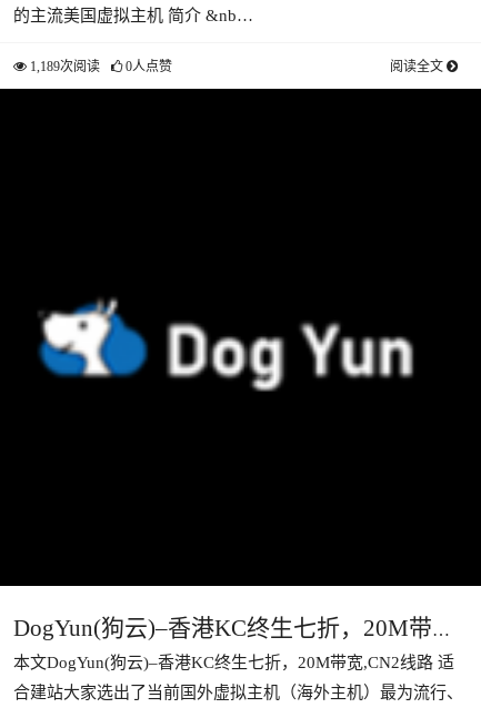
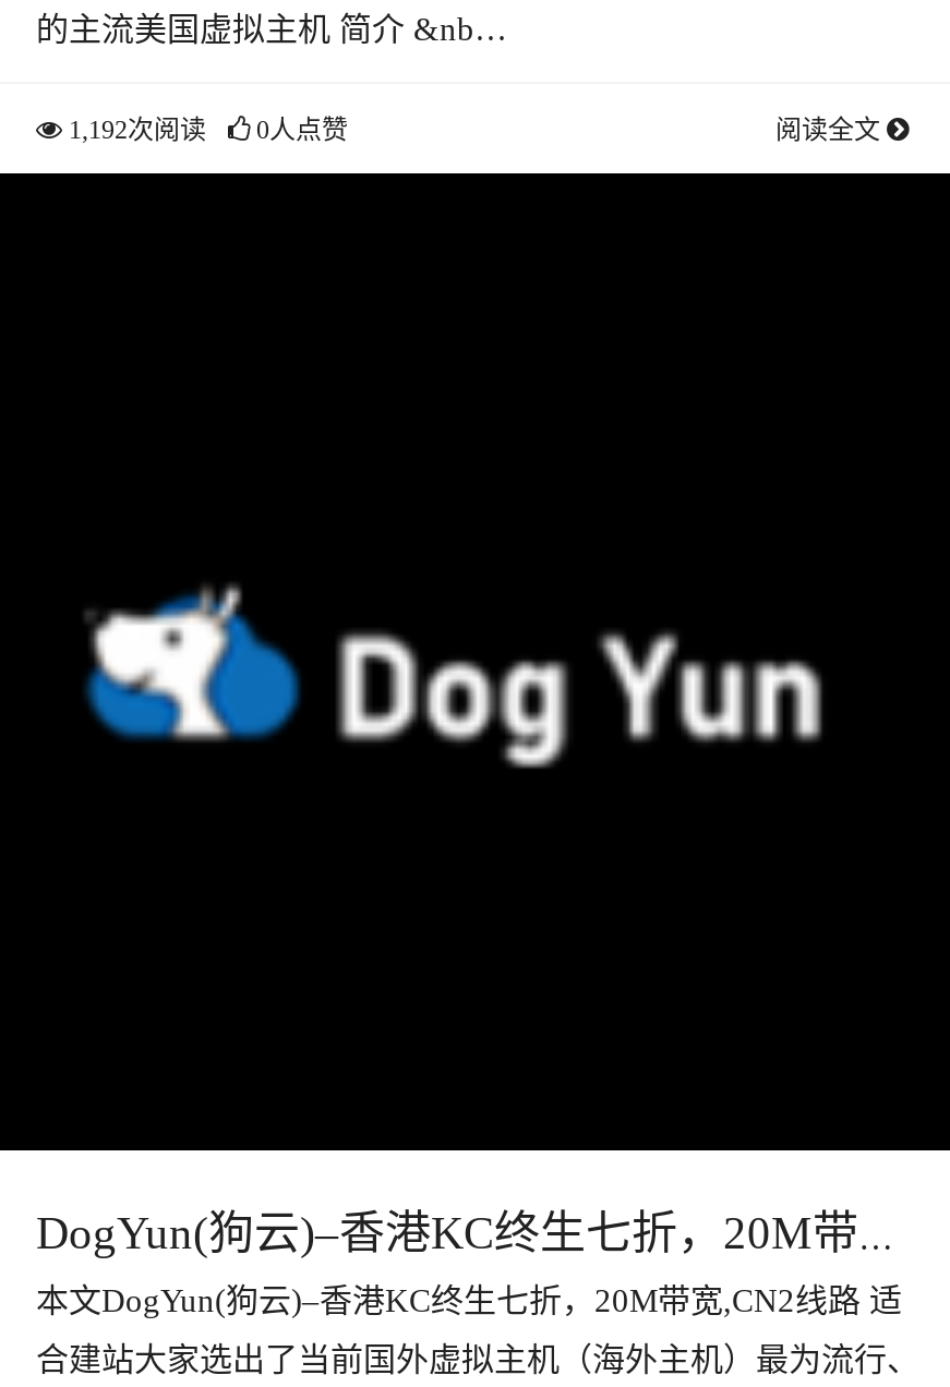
[27,59,172,75] 1,189次阅读 0人点赞 -> [62,115,348,146] 1,192次阅读 0人点赞

